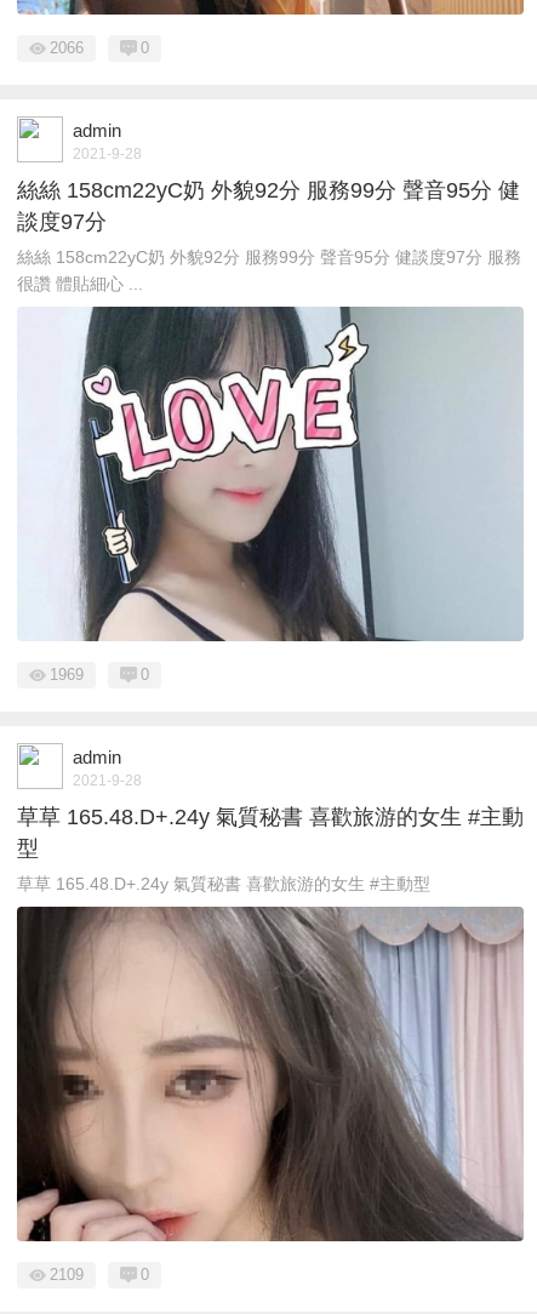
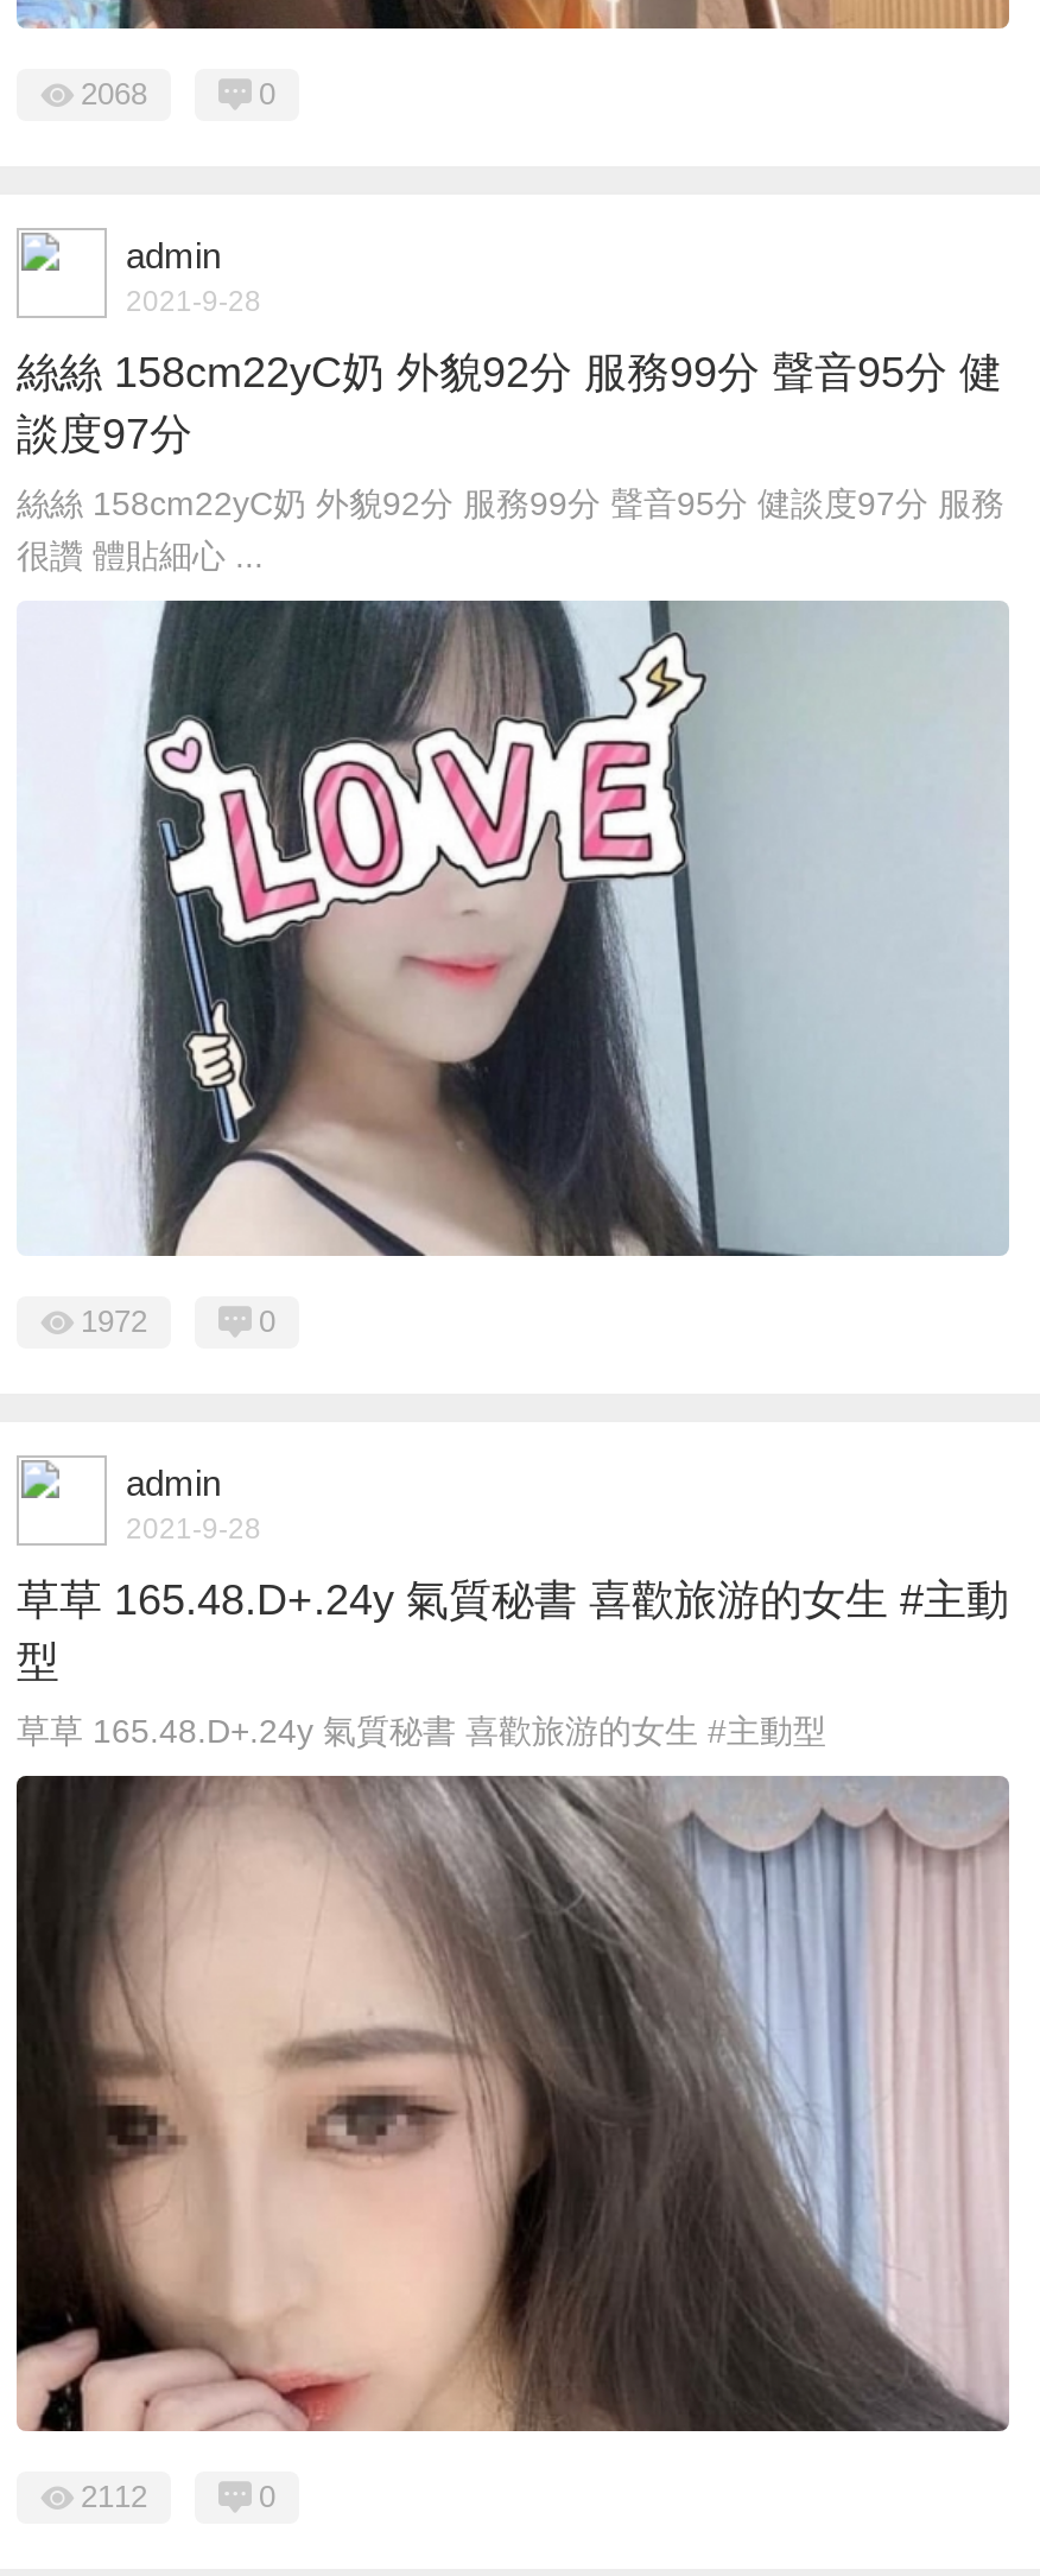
[50,39,84,58] 2066 -> [81,77,147,113] 2068
[50,666,84,684] 1969 -> [81,1304,147,1340] 1972
[50,1266,84,1284] 2109 -> [81,2479,147,2515] 2112

